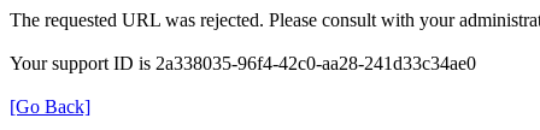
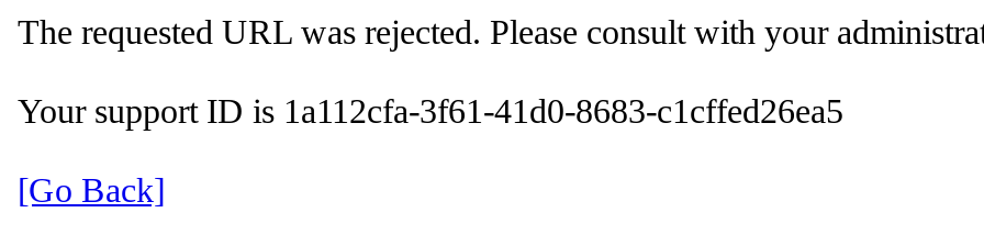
[10,53,476,73] Your support ID is 2a338035-96f4-42c0-aa28-241d33c34ae0 -> [18,92,843,130] Your support ID is 1a112cfa-3f61-41d0-8683-c1cffed26ea5

